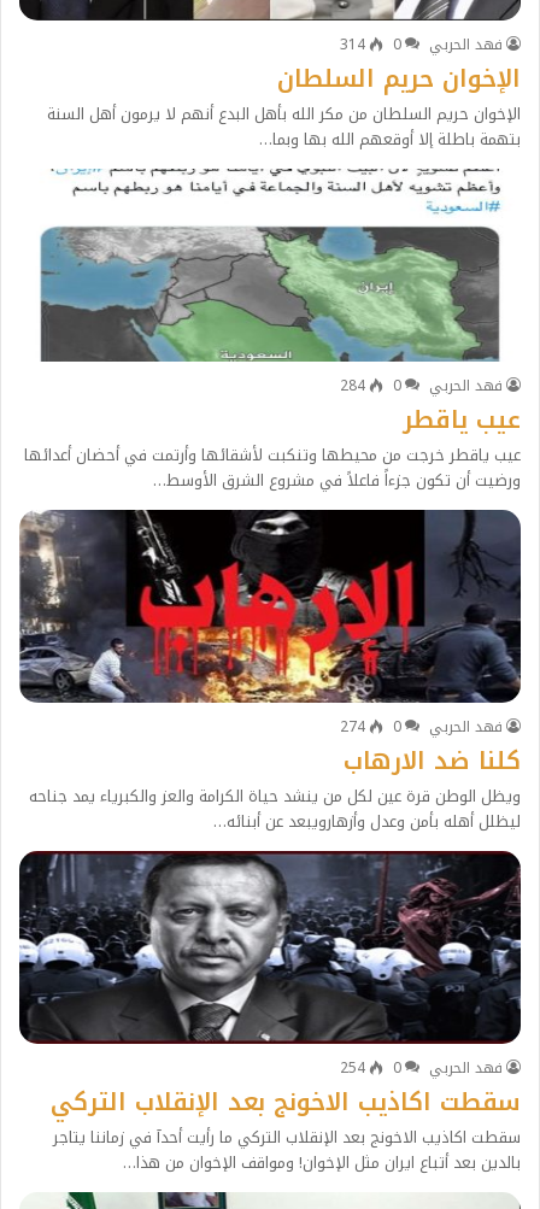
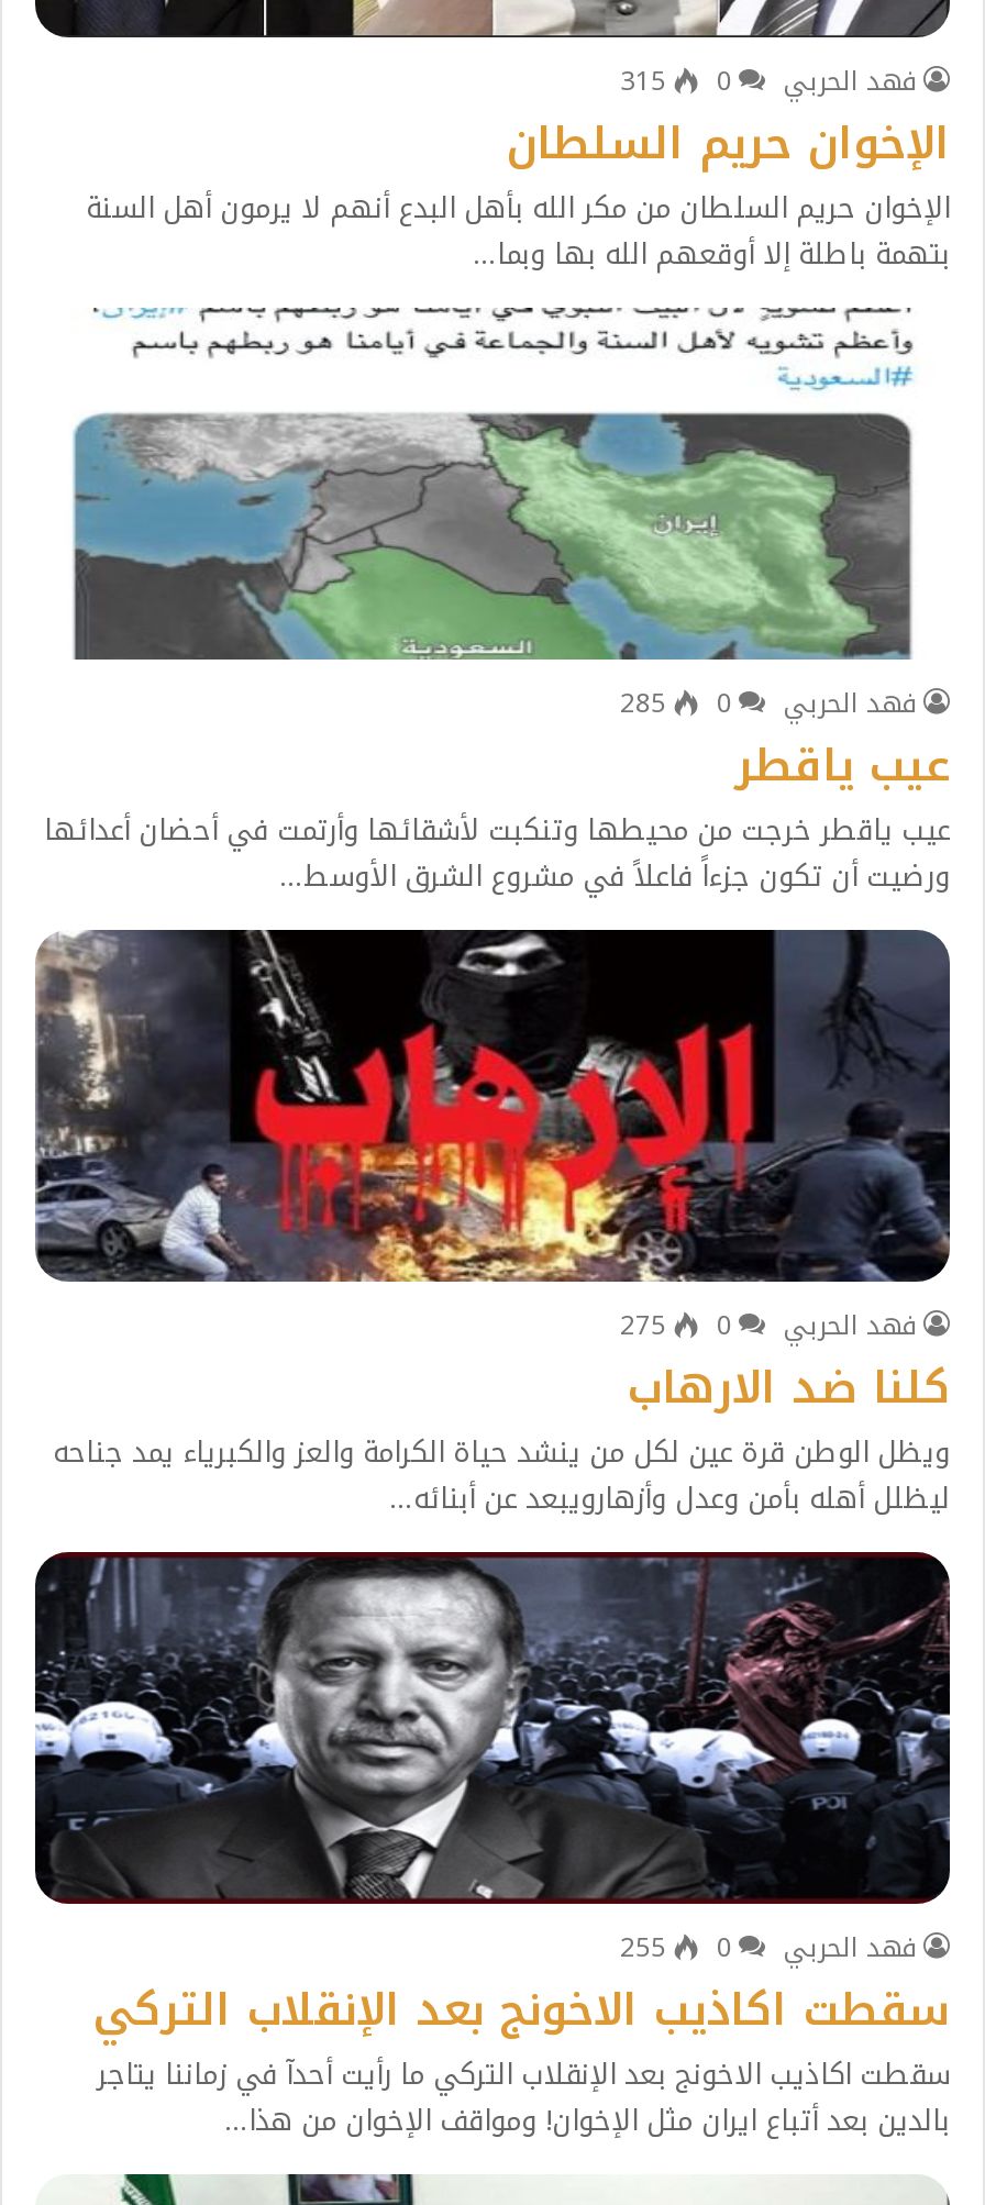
[340,31,503,58] فهد الحربي 0 314 -> [620,57,917,106] فهد الحربي 0 315
[340,373,503,399] فهد الحربي 0 284 -> [620,680,917,728] فهد الحربي 0 285
[340,714,503,740] فهد الحربي 0 274 -> [620,1302,917,1350] فهد الحربي 0 275
[340,1055,503,1081] فهد الحربي 0 254 -> [620,1924,917,1972] فهد الحربي 0 255

